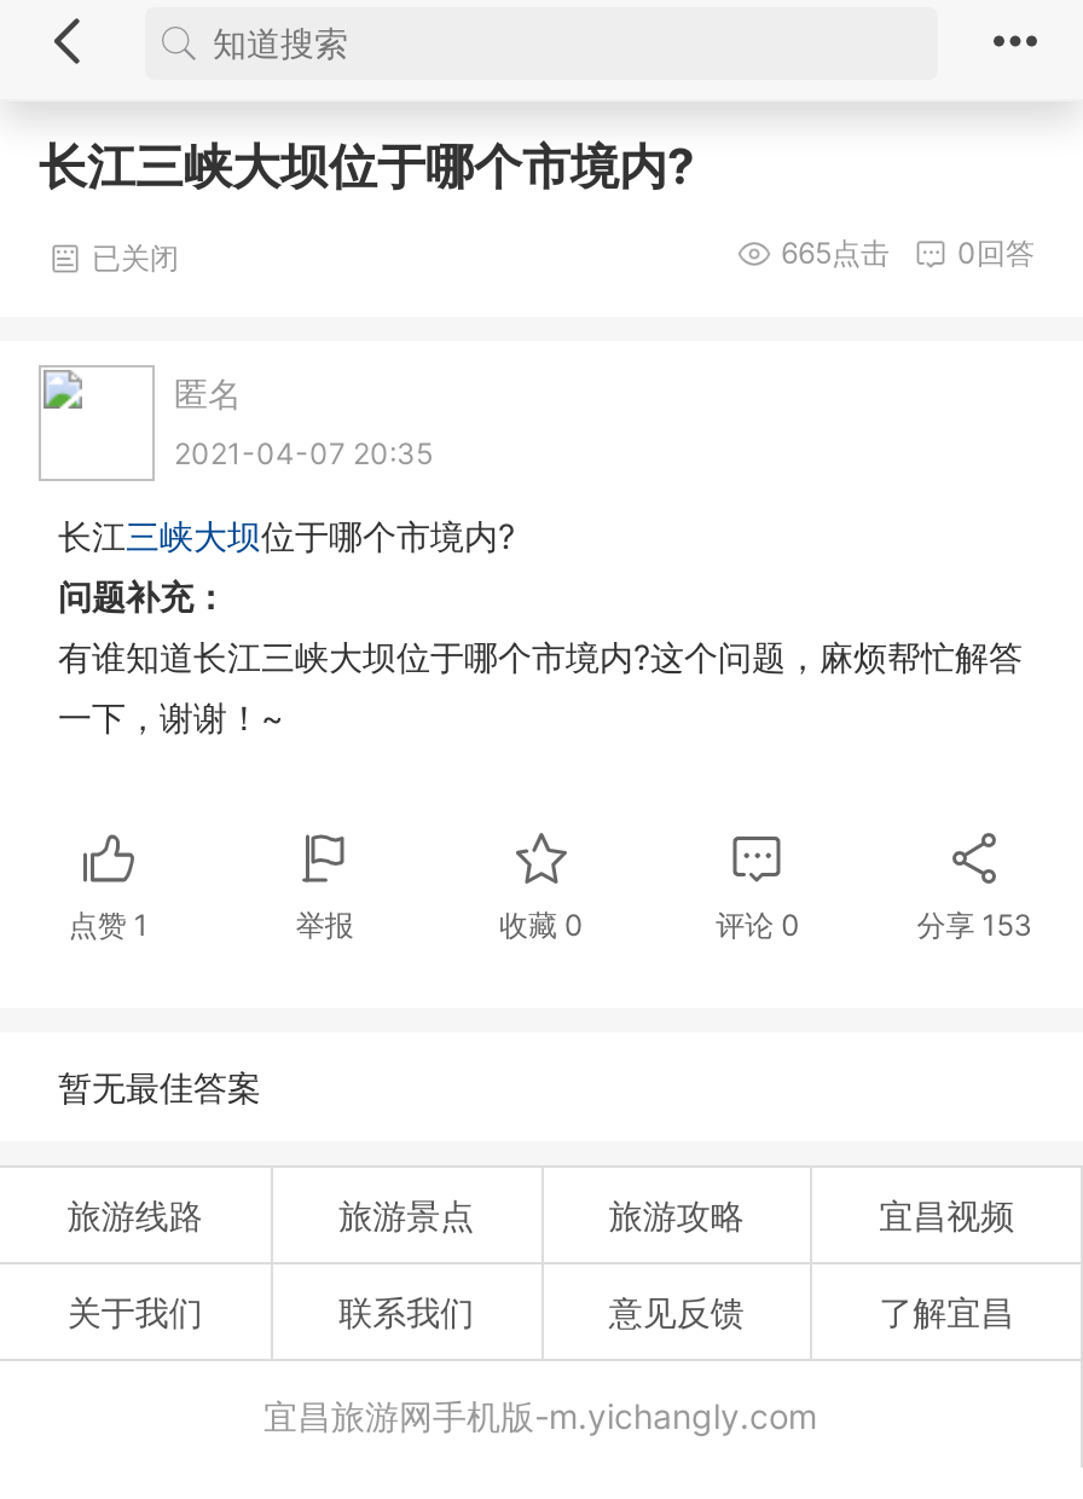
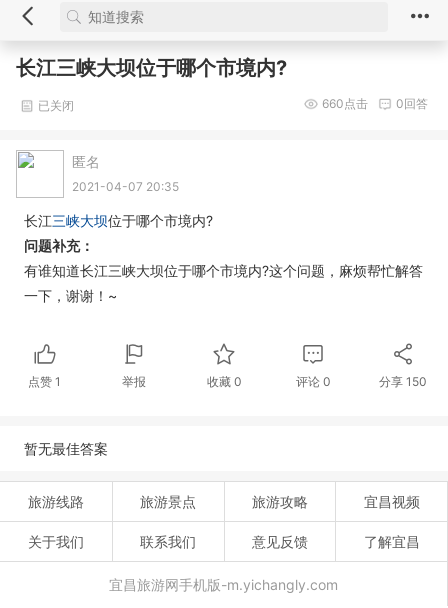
[781,235,1035,271] 665点击 0回答 -> [322,96,428,111] 660点击 0回答
[917,907,1033,943] 分享153 -> [379,374,427,389] 分享150

